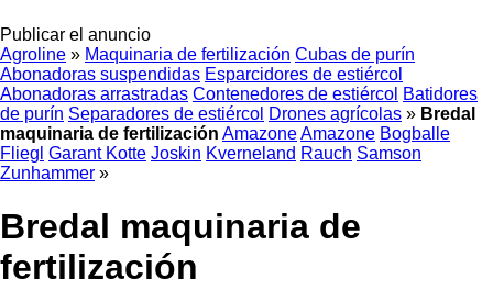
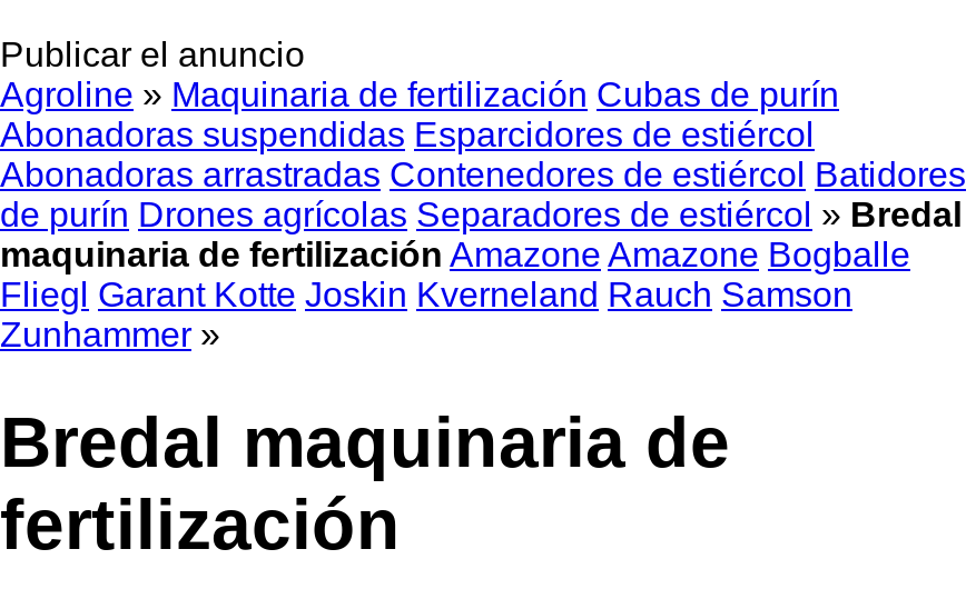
[0,104,475,123] de purín Separadores de estiércol Drones agrícolas » Bredal -> [0,196,962,233] de purín Drones agrícolas Separadores de estiércol » Bredal

